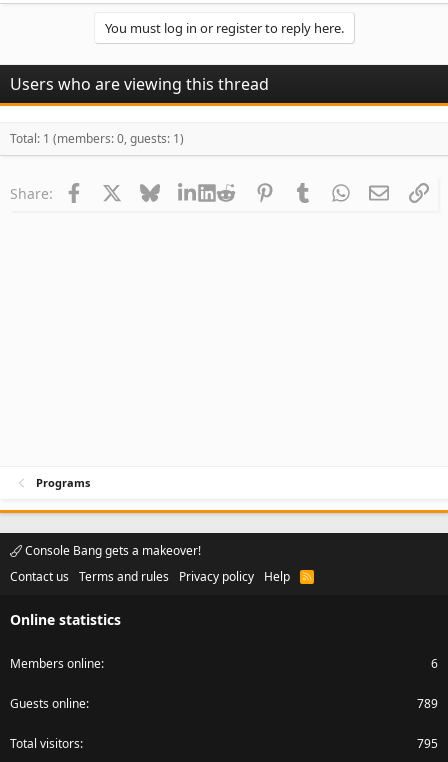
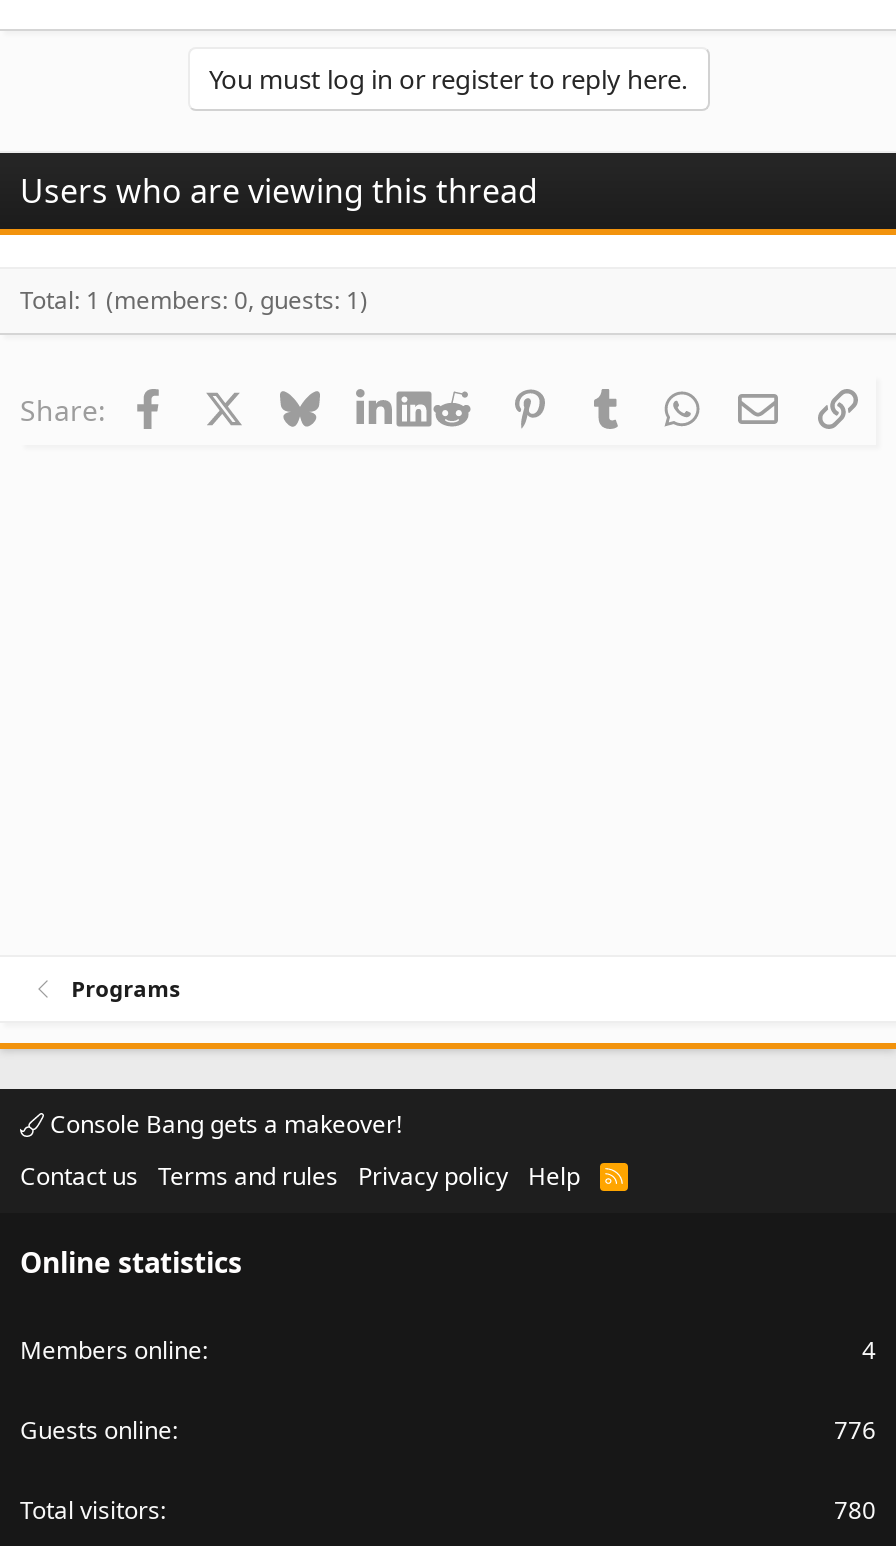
[431,655,438,672] 6 -> [862,1333,876,1367] 4
[417,695,438,712] 789 -> [834,1413,876,1447] 776
[417,735,438,752] 795 -> [834,1493,876,1527] 780

